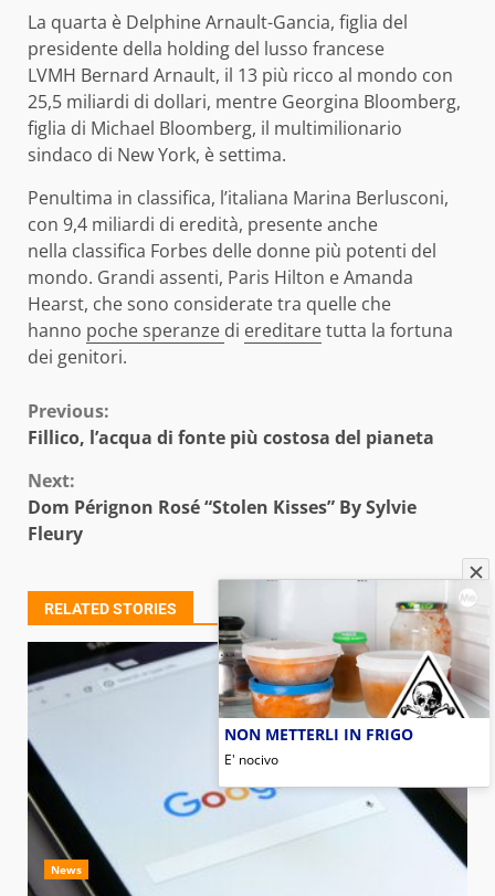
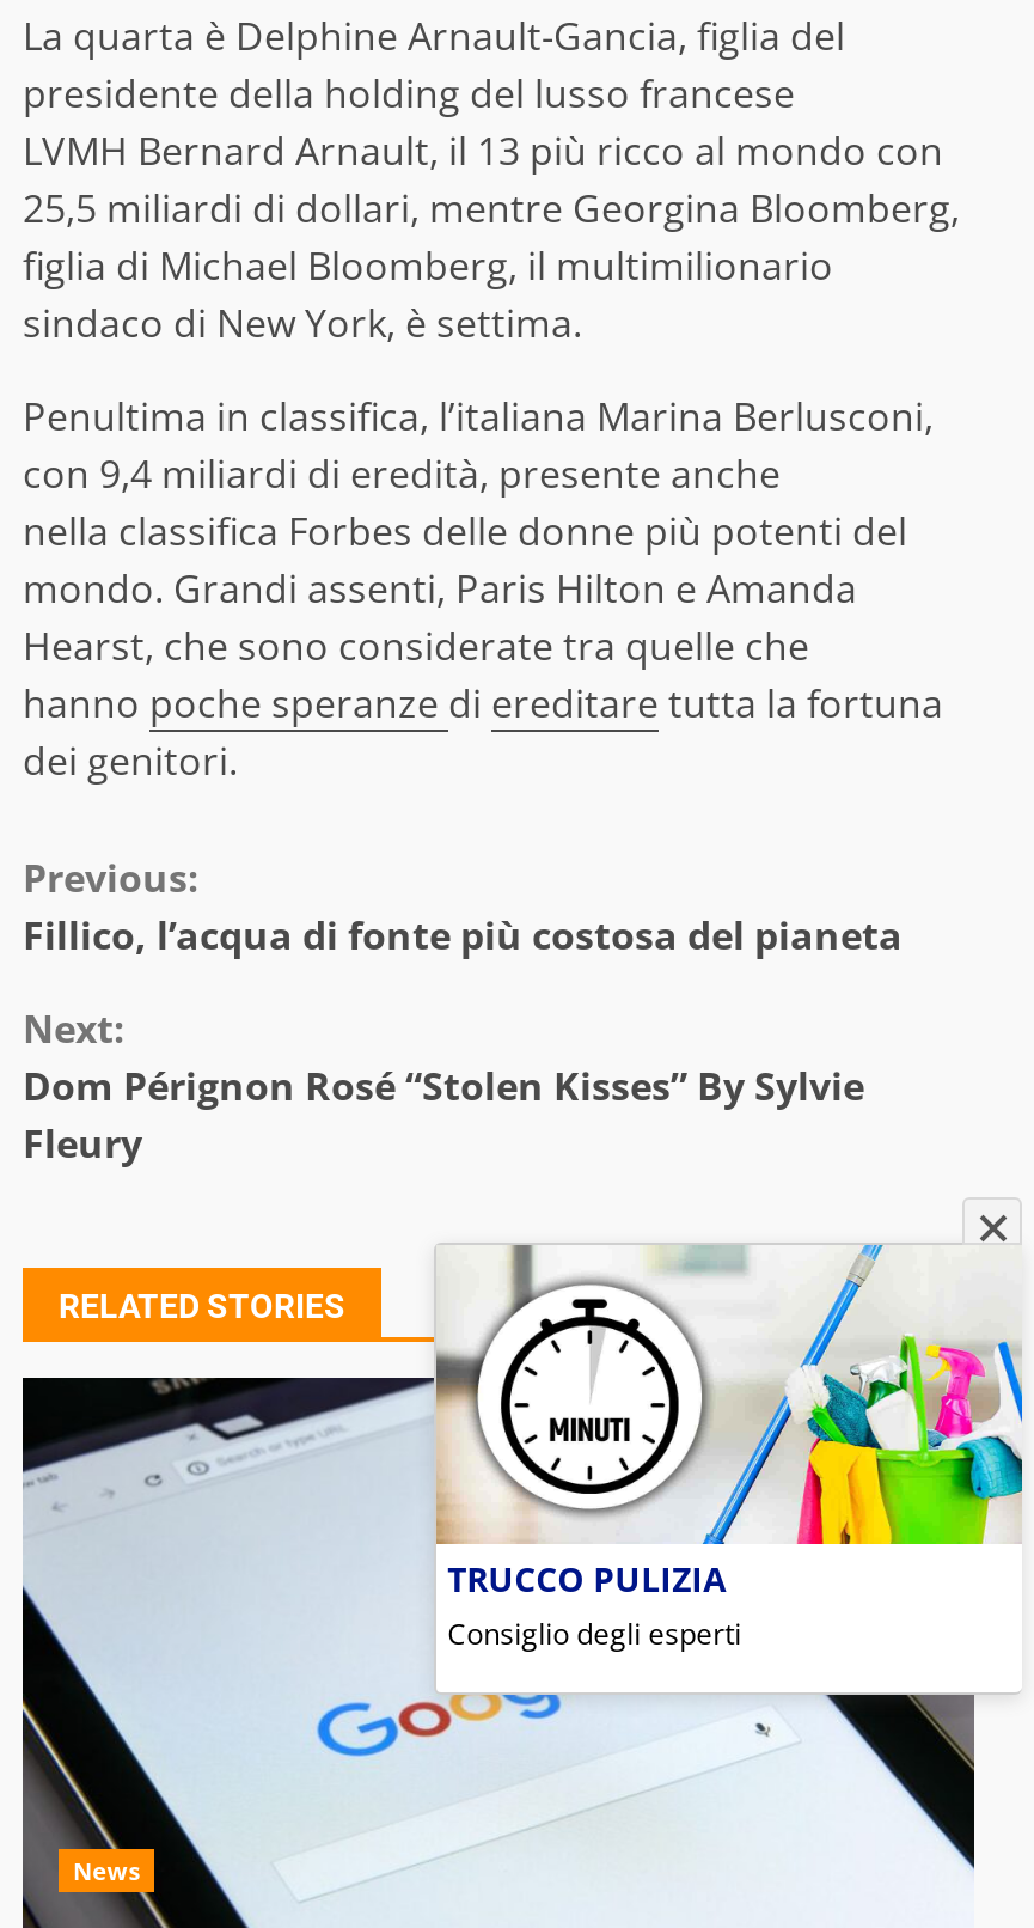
[218,580,489,769] [image] | NON METTERLI IN FRIGO | E' nocivo -> [436,1244,1024,1653] [image] | TRUCCO PULIZIA | Consiglio degli esperti

